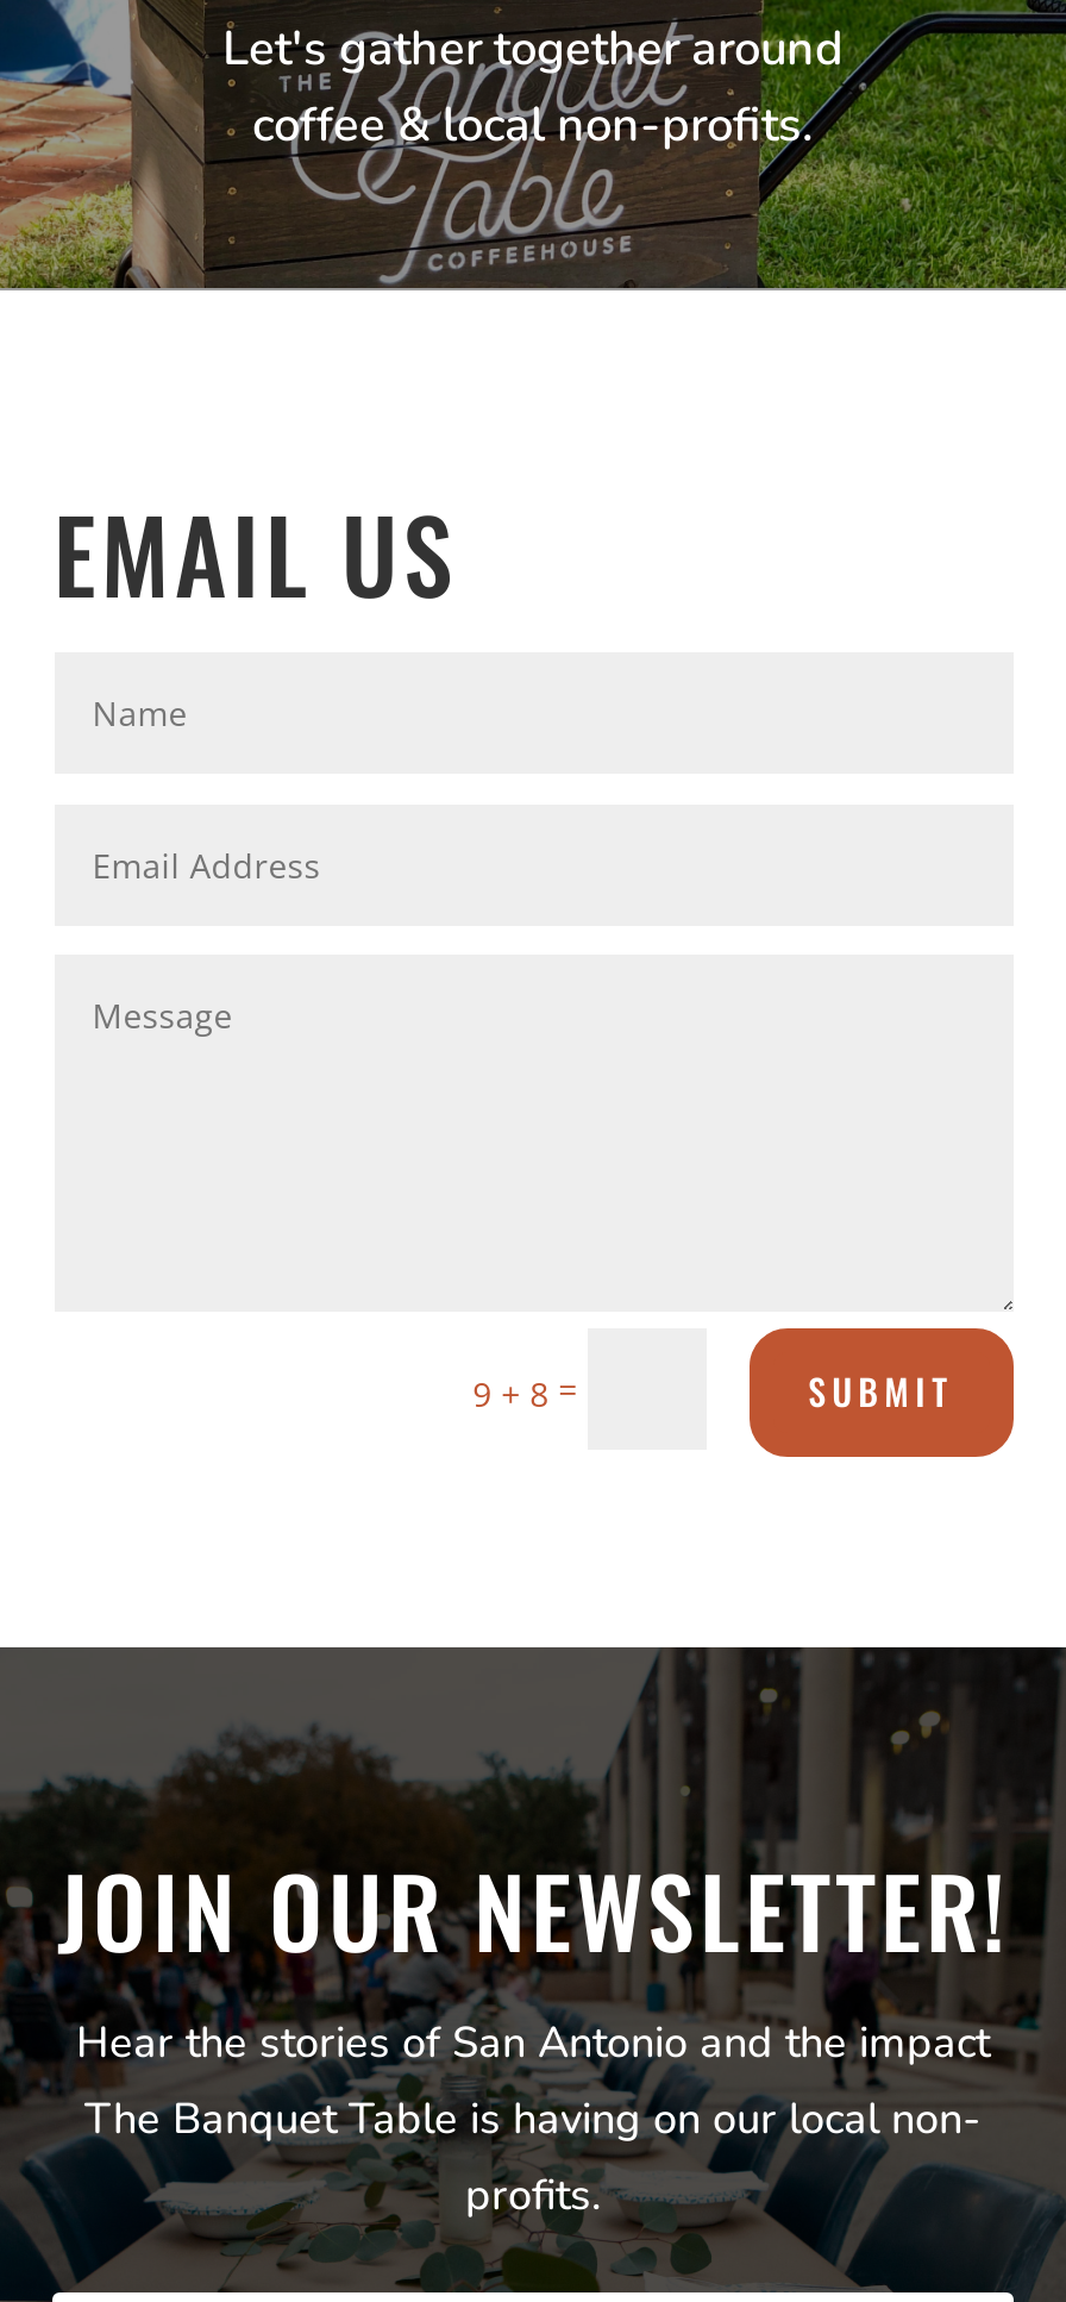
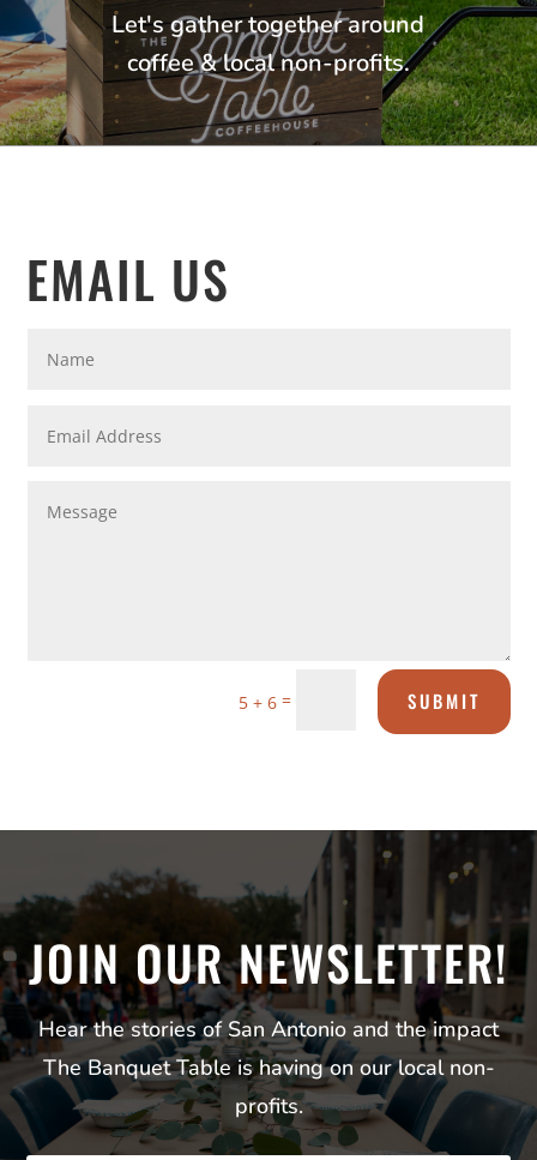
[473,1365,587,1415] 9 + 8 = -> [238,688,296,713] 5 + 6 =

